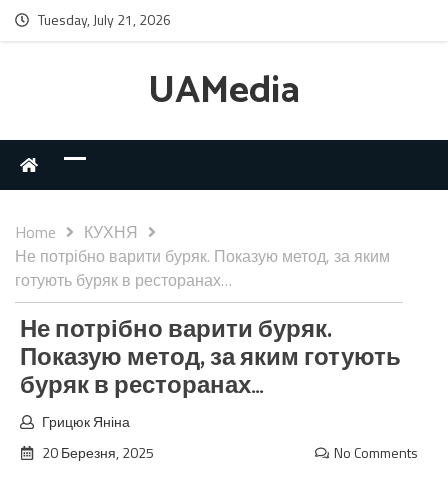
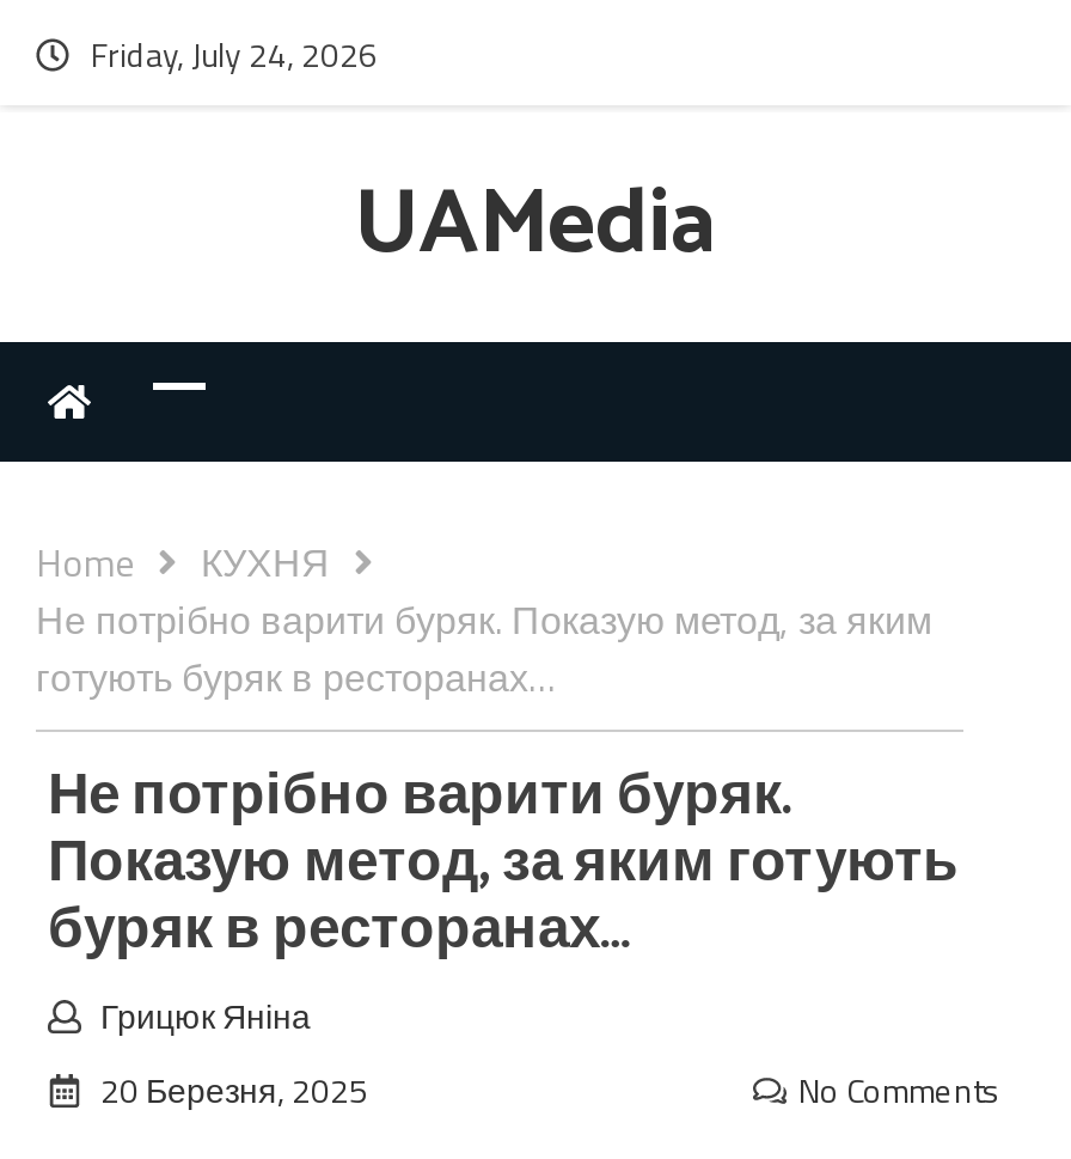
[38,9,171,30] Tuesday, July 21, 2026 -> [91,29,378,79] Friday, July 24, 2026

